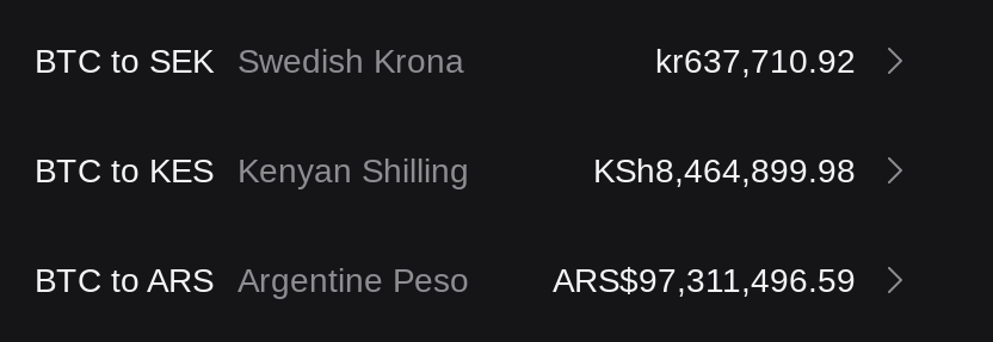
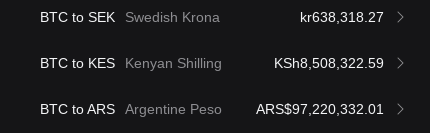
[655,41,856,79] kr637,710.92 -> [300,9,384,25] kr638,318.27
[593,151,856,189] KSh8,464,899.98 -> [274,55,384,71] KSh8,508,322.59
[553,260,856,299] ARS$97,311,496.59 -> [256,101,384,117] ARS$97,220,332.01

